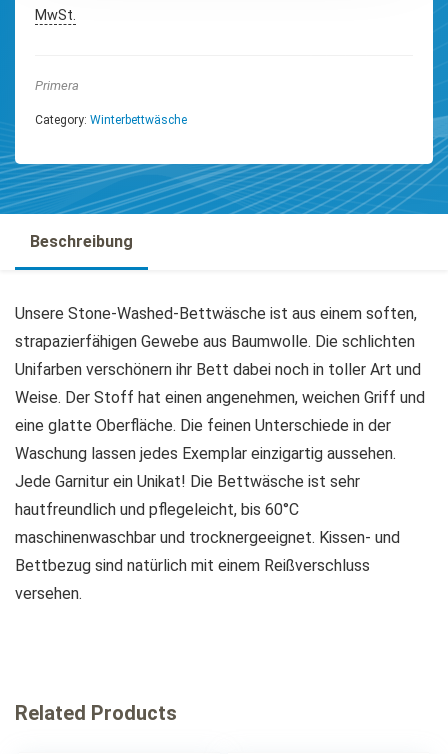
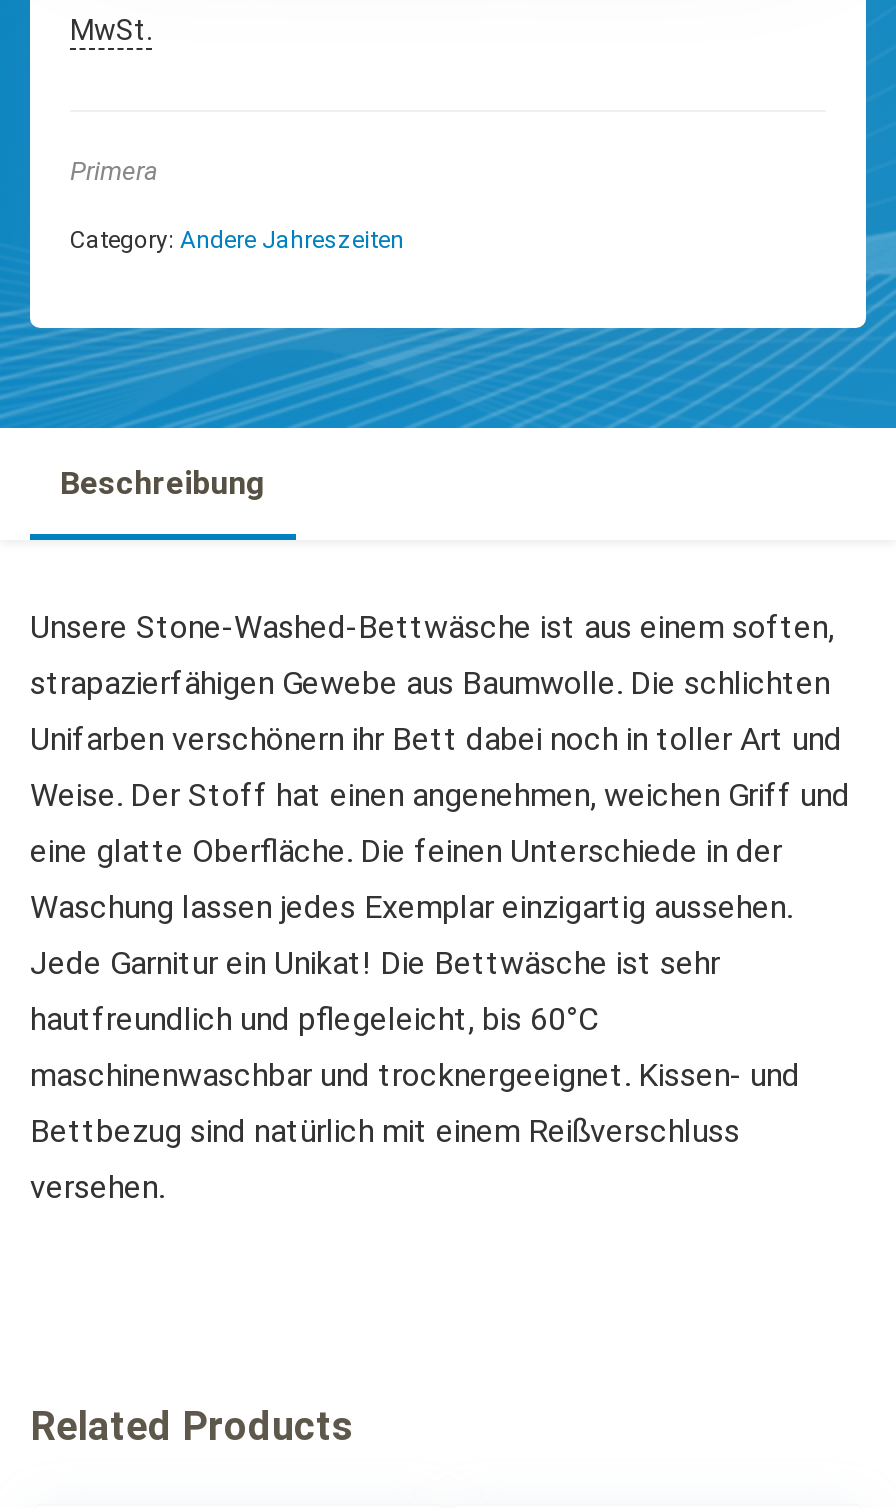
[35,113,187,127] Category: Winterbettwäsche -> [70,226,404,254] Category: Andere Jahreszeiten

